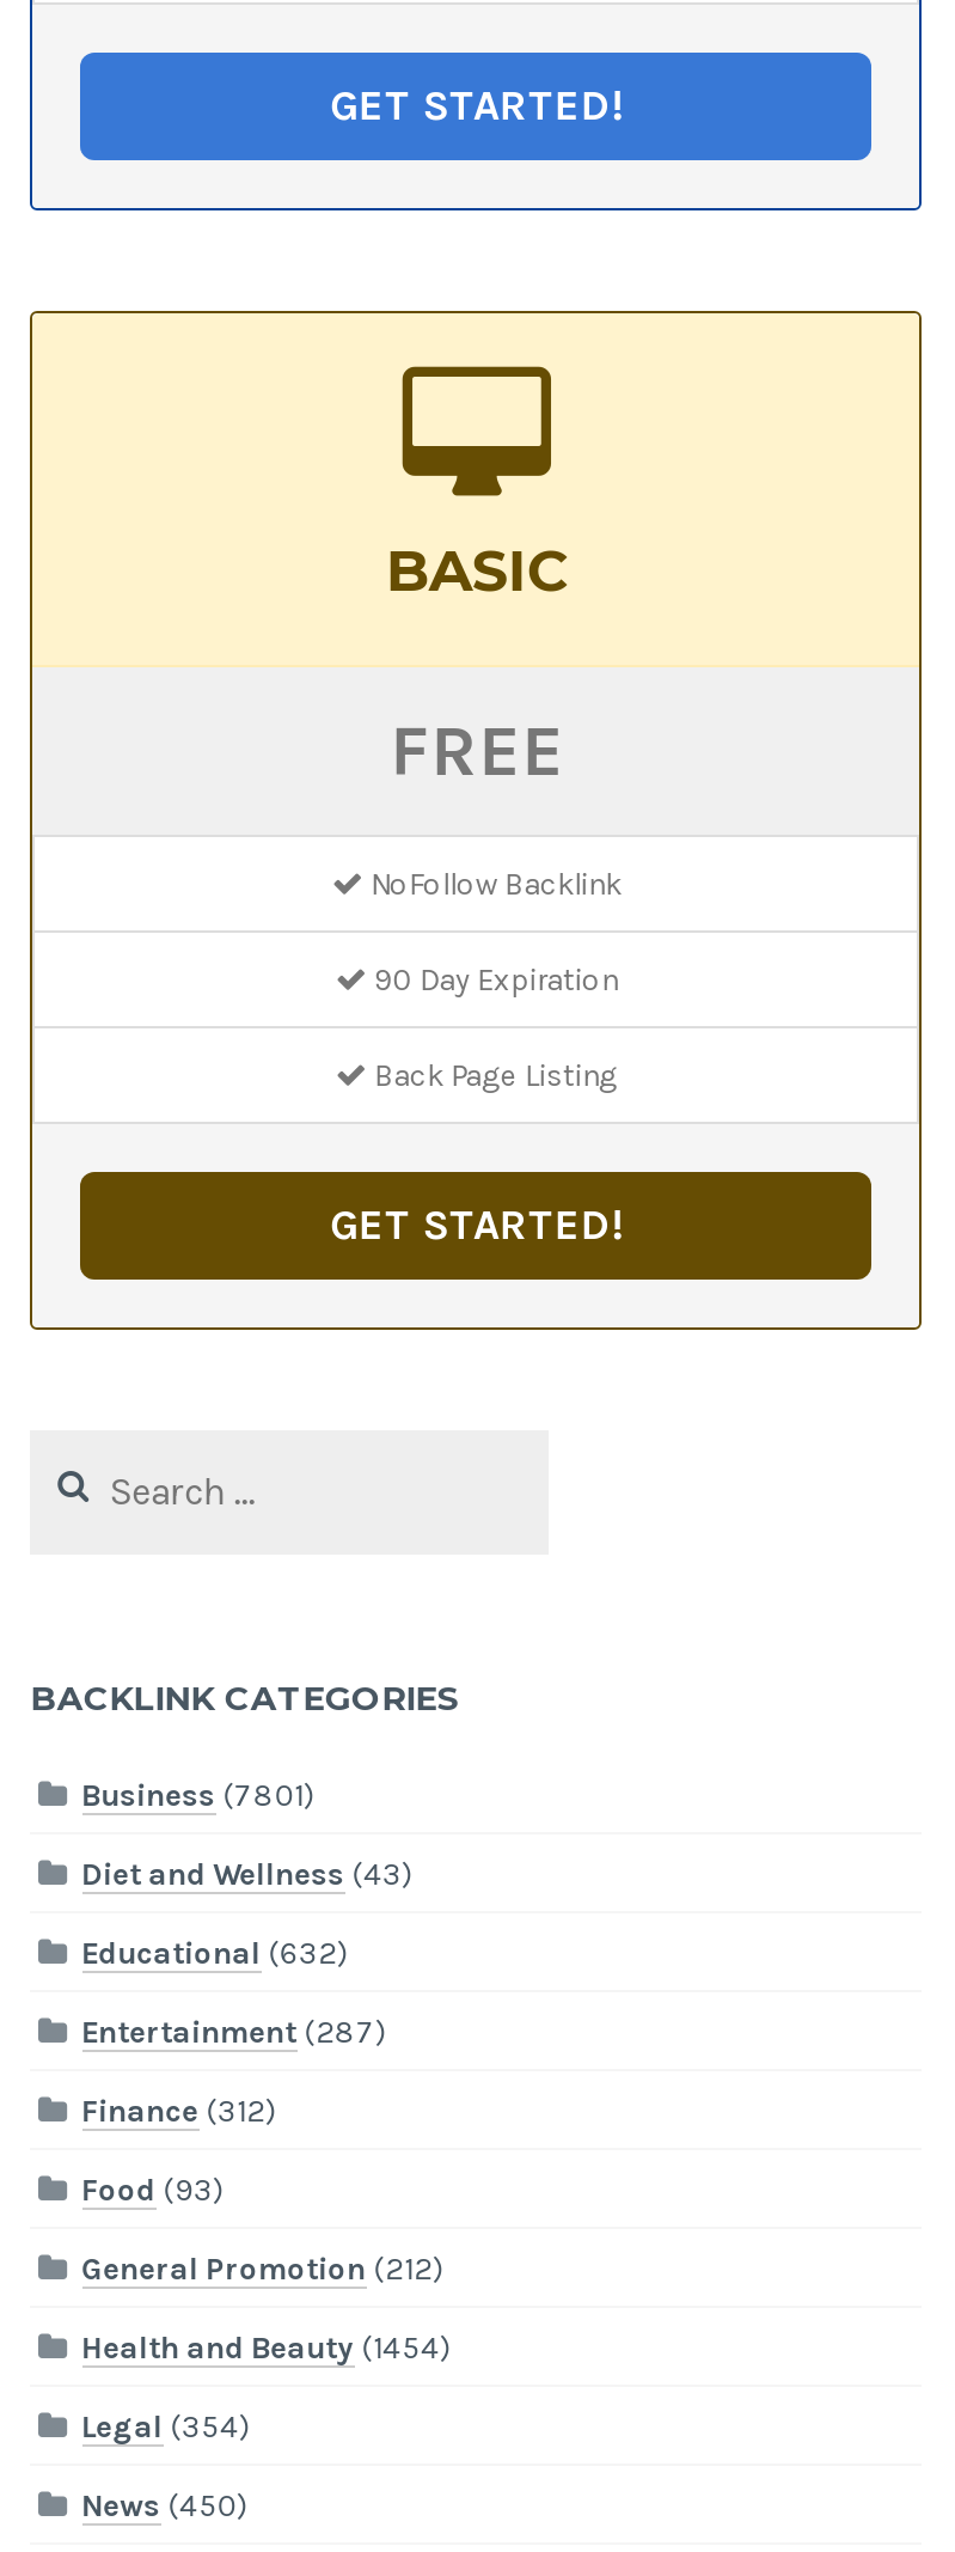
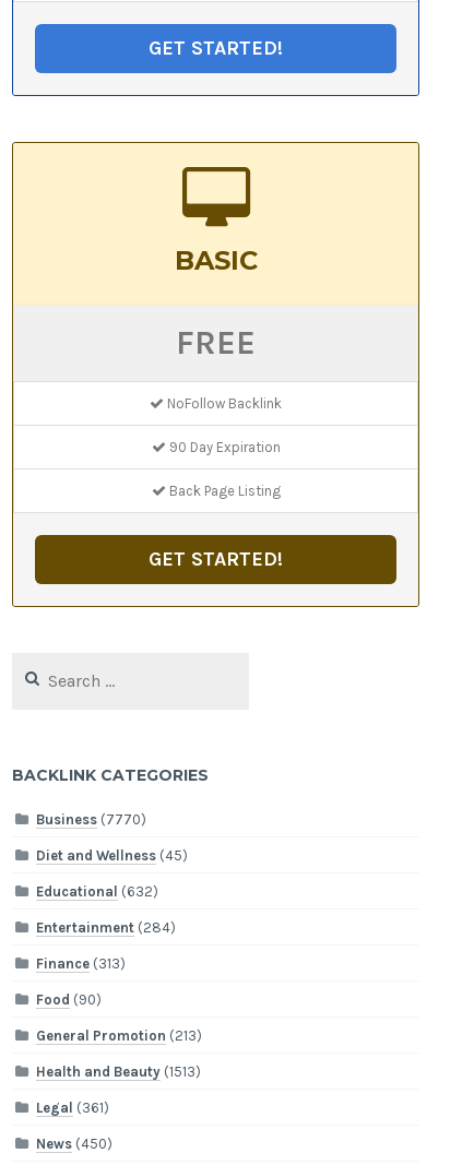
[82,1776,316,1812] Business (7801) -> [36,811,146,827] Business (7770)
[82,1855,414,1891] Diet and Wellness (43) -> [36,847,187,863] Diet and Wellness (45)
[82,2013,387,2049] Entertainment (287) -> [36,919,175,935] Entertainment (284)
[82,2092,278,2128] Finance (312) -> [36,955,125,971] Finance (313)
[82,2171,225,2207] Food (93) -> [36,991,101,1007] Food (90)
[82,2250,445,2286] General Promotion (212) -> [36,1027,202,1043] General Promotion (213)
[82,2329,452,2365] Health and Beauty (1454) -> [36,1063,201,1080] Health and Beauty (1513)
[82,2408,251,2444] Legal (354) -> [36,1099,109,1116] Legal (361)

